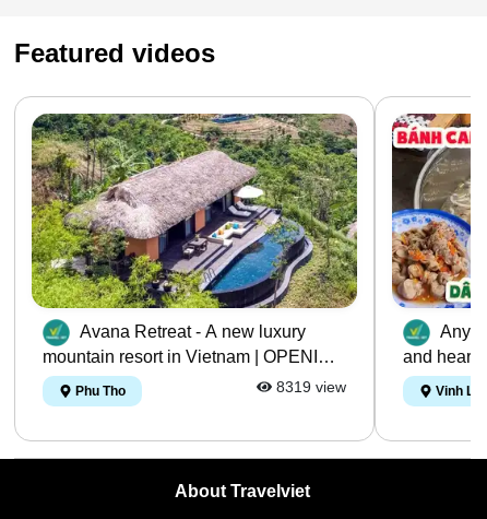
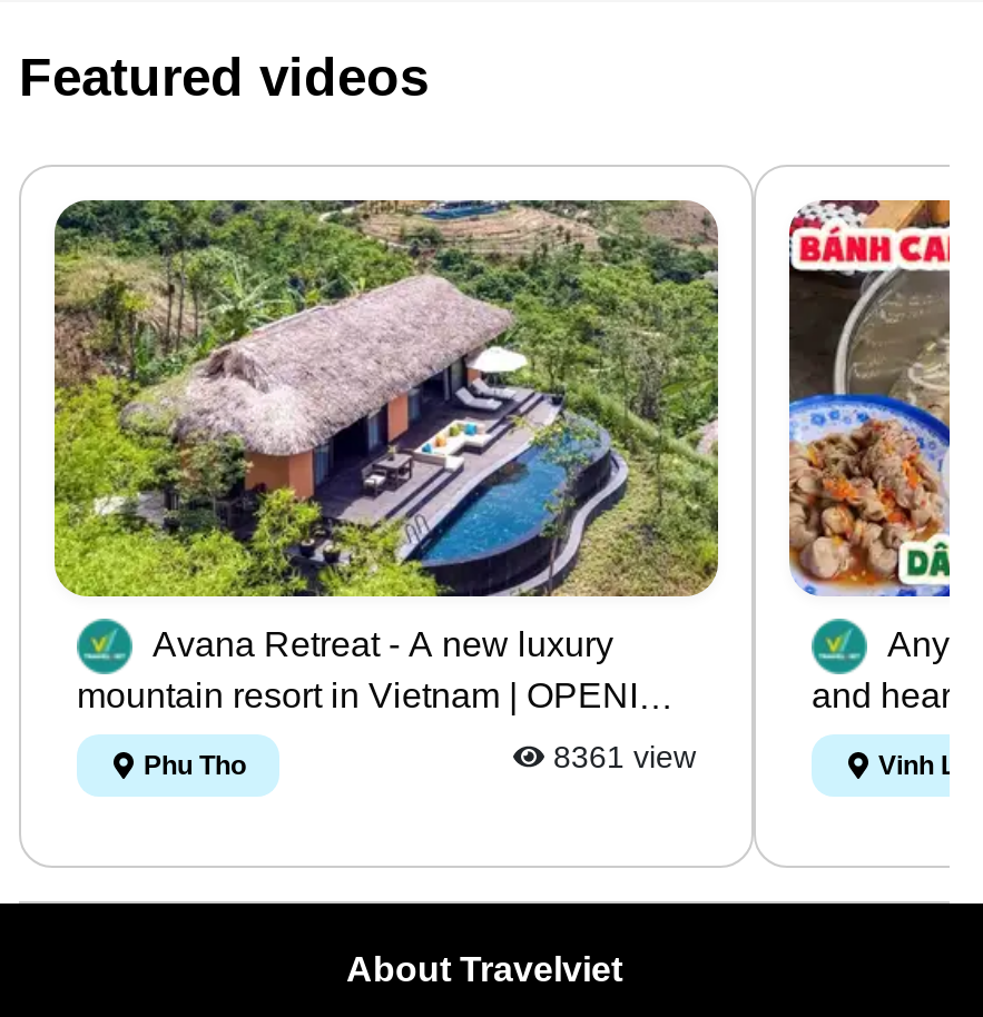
[272,378,346,396] 8319 view -> [544,739,696,775] 8361 view

